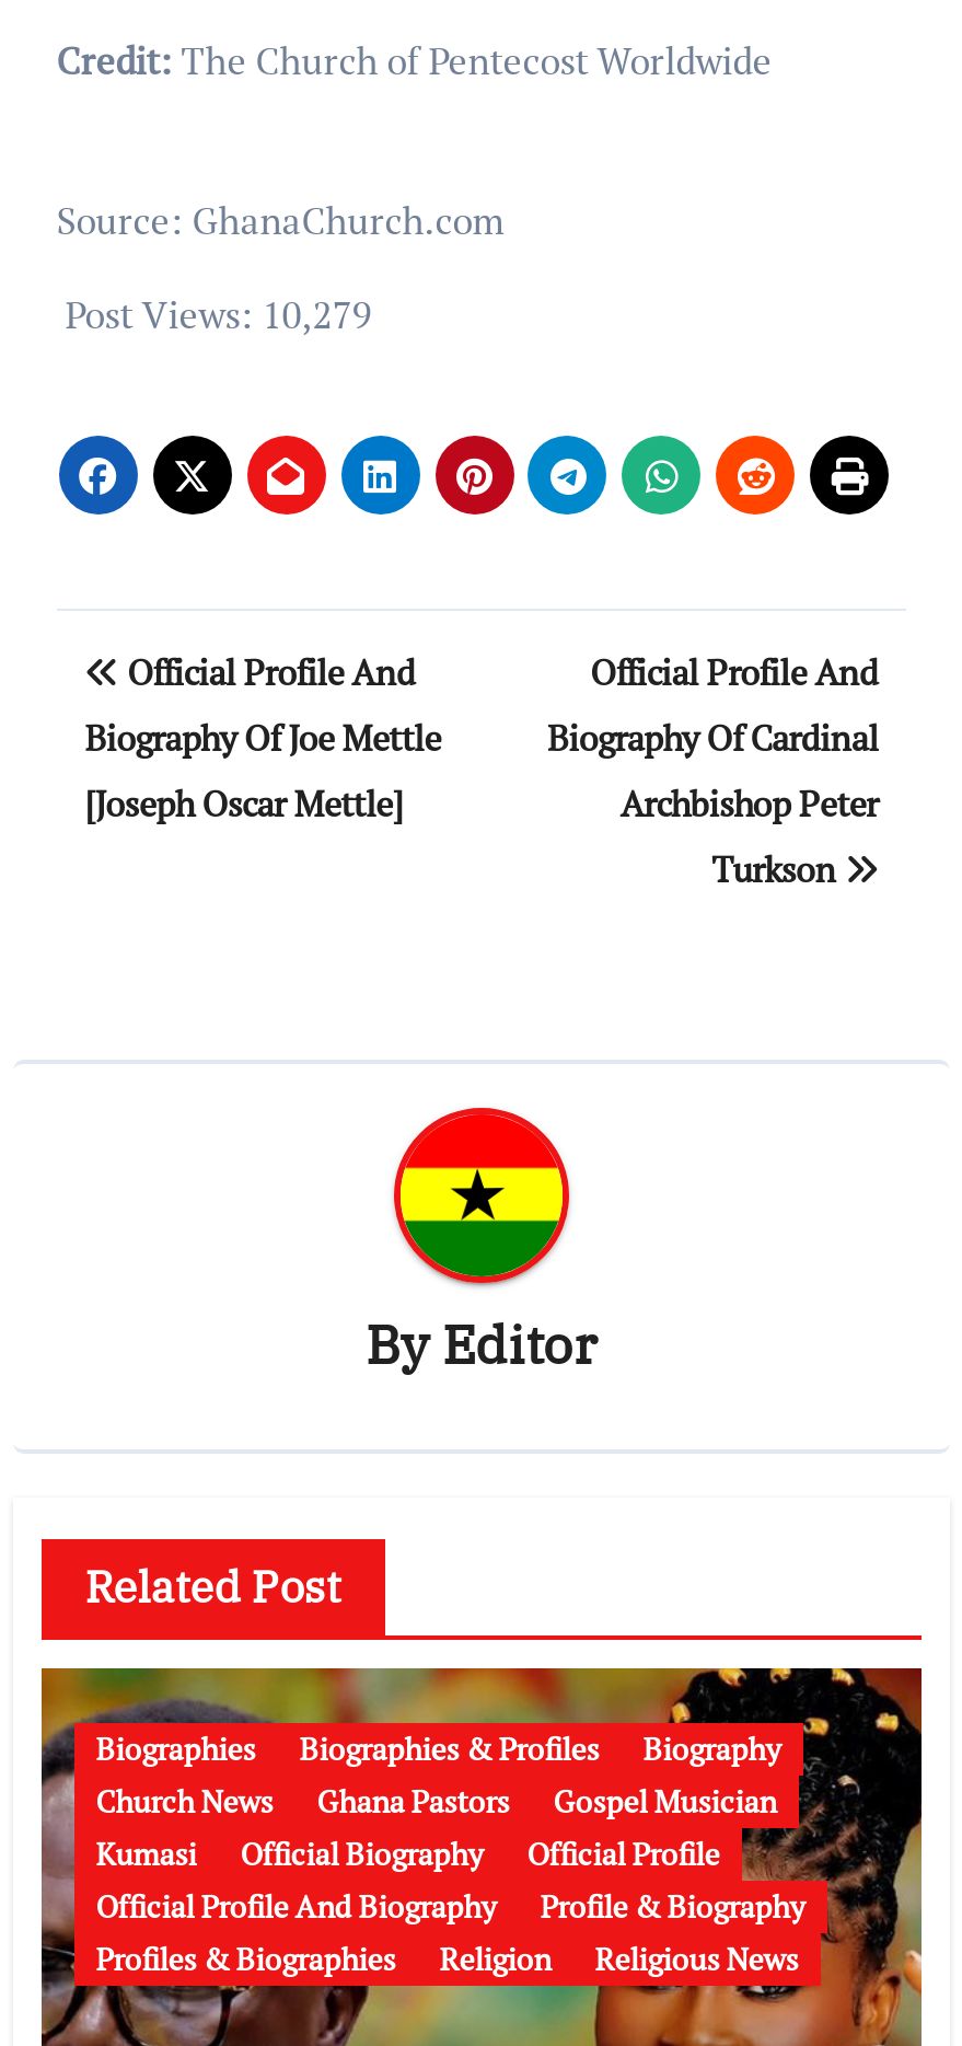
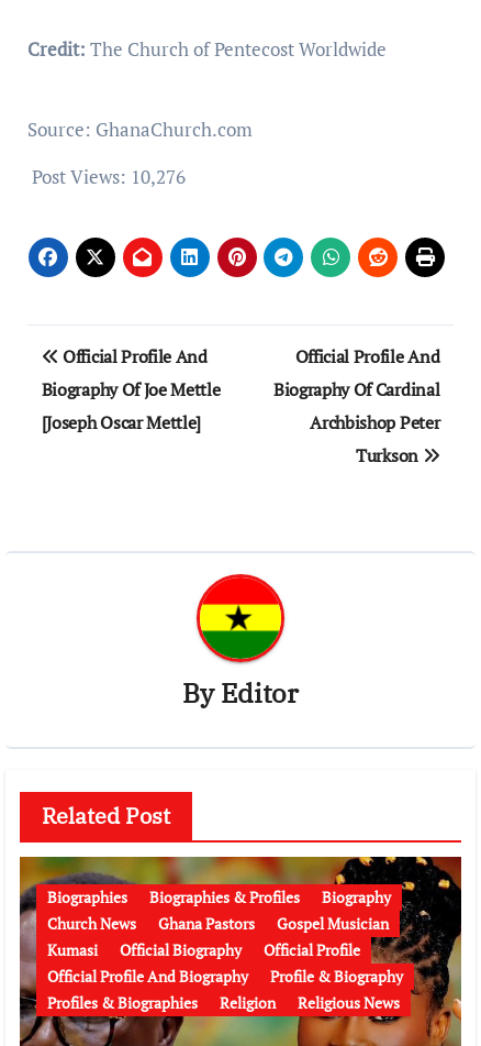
[65,289,372,340] Post Views: 10,279 -> [32,164,185,189] Post Views: 10,276

